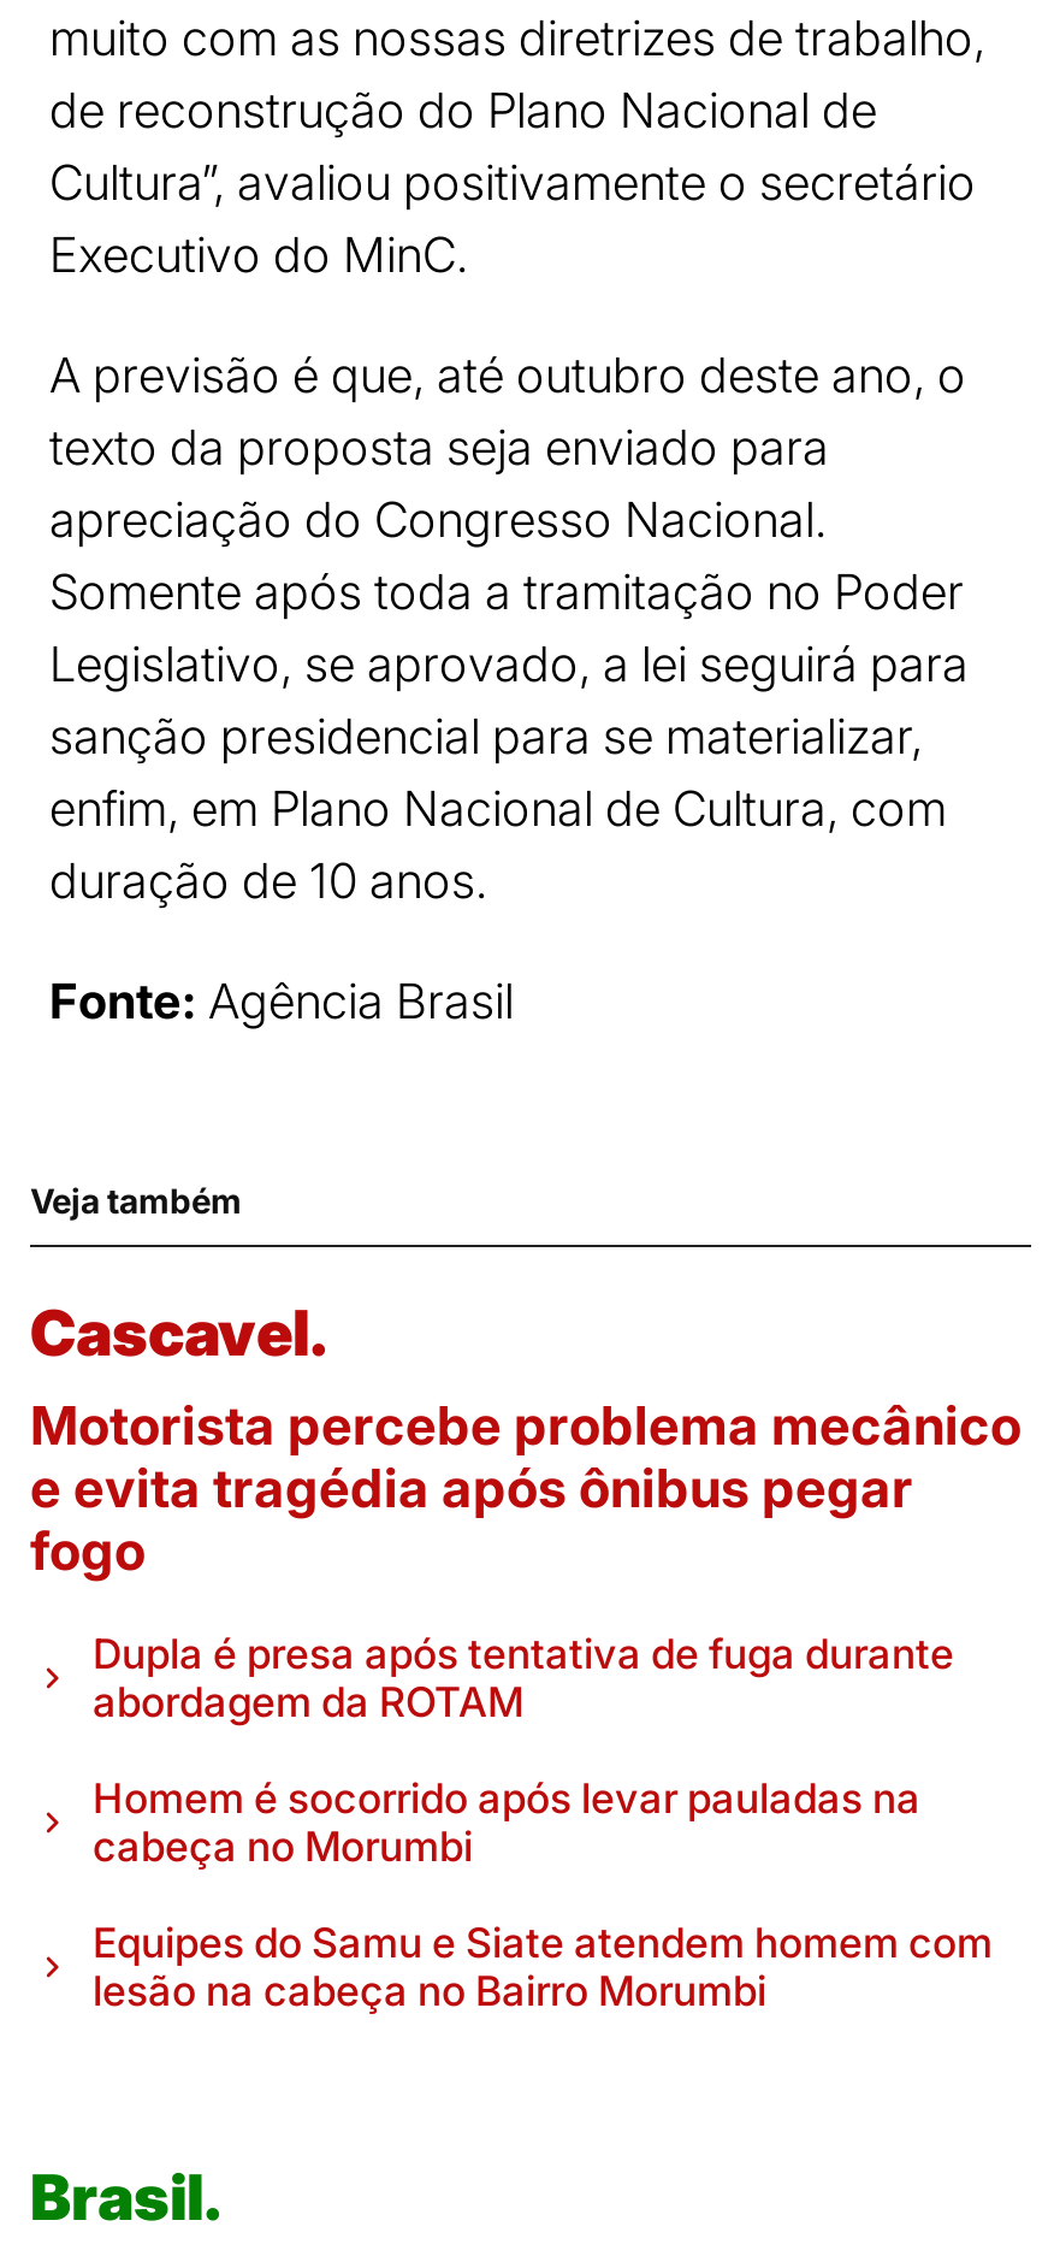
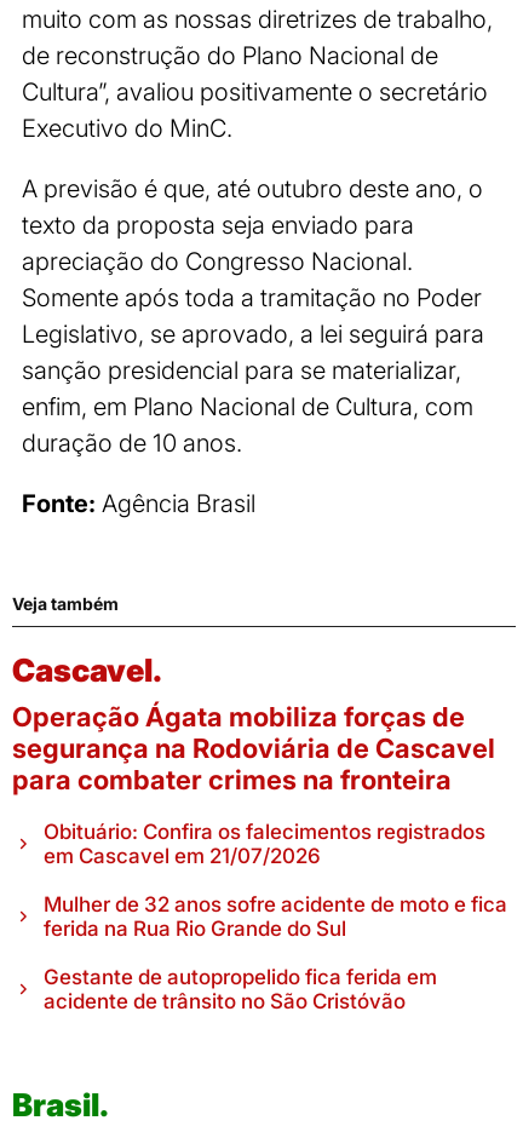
[30,1394,1021,1582] Motorista percebe problema mecânico | e evita tragédia após ônibus pegar | fogo -> [12,701,495,795] Operação Ágata mobiliza forças de | segurança na Rodoviária de Cascavel | para combater crimes na fronteira
[93,1630,954,1726] Dupla é presa após tentativa de fuga durante | abordagem da ROTAM -> [44,820,485,868] Obituário: Confira os falecimentos registrados | em Cascavel em 21/07/2026
[93,1774,920,1871] Homem é socorrido após levar pauladas na | cabeça no Morumbi -> [44,892,507,941] Mulher de 32 anos sofre acidente de moto e fica | ferida na Rua Rio Grande do Sul
[93,1919,993,2015] Equipes do Samu e Siate atendem homem com | lesão na cabeça no Bairro Morumbi -> [44,965,437,1013] Gestante de autopropelido fica ferida em | acidente de trânsito no São Cristóvão

